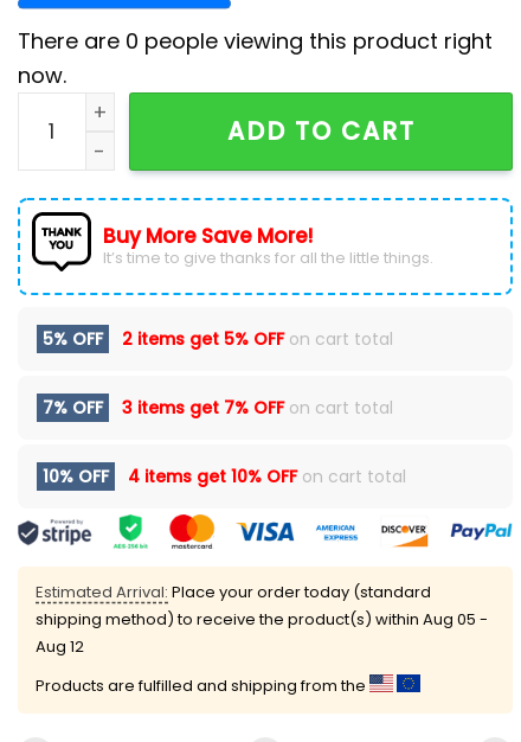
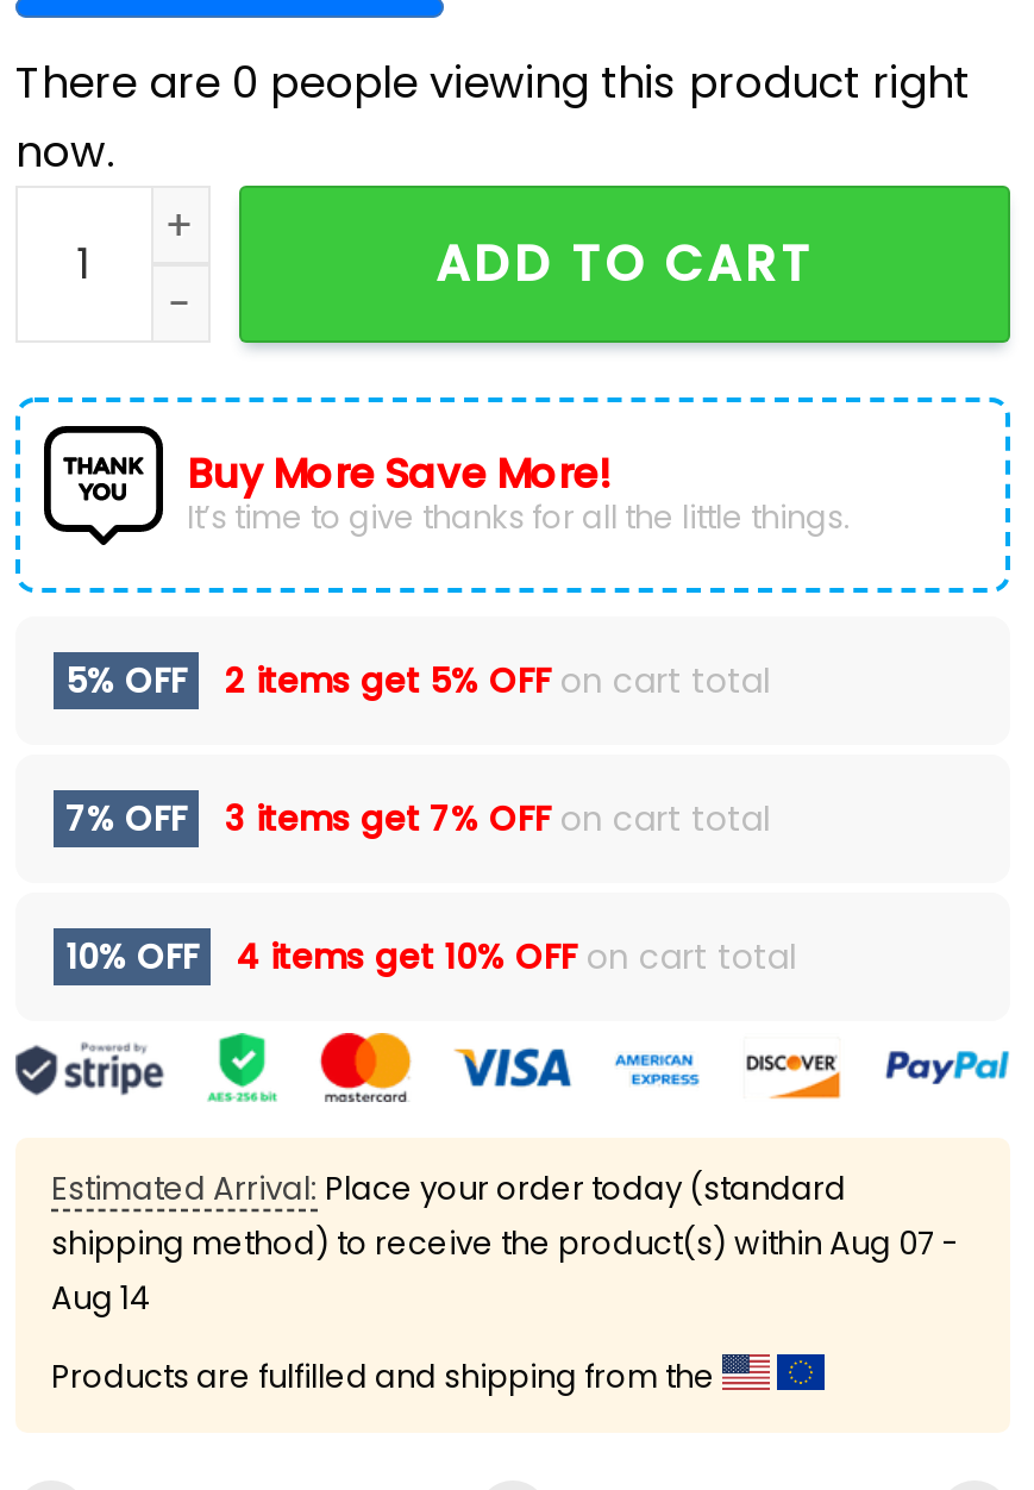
[36,608,488,631] shipping method) to receive the product(s) within Aug 05 - -> [51,1221,958,1266] shipping method) to receive the product(s) within Aug 07 -
[36,635,84,658] Aug 12 -> [51,1276,151,1321] Aug 14

